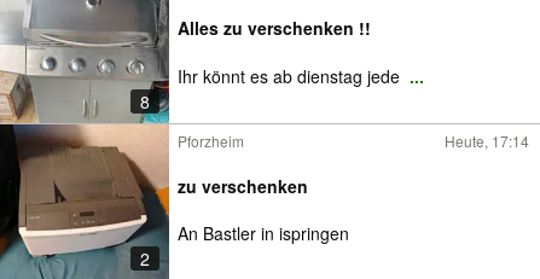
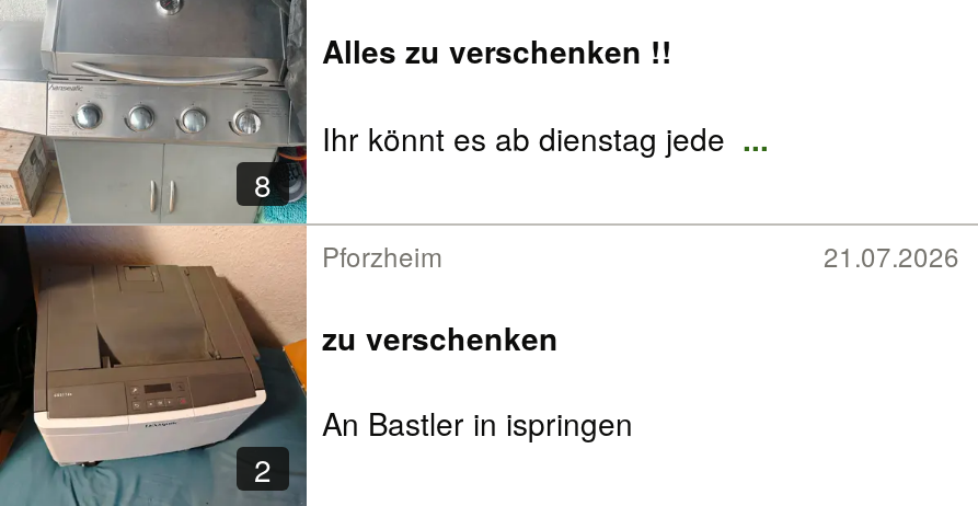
[445,130,529,151] Heute, 17:14 -> [824,237,959,274] 21.07.2026

